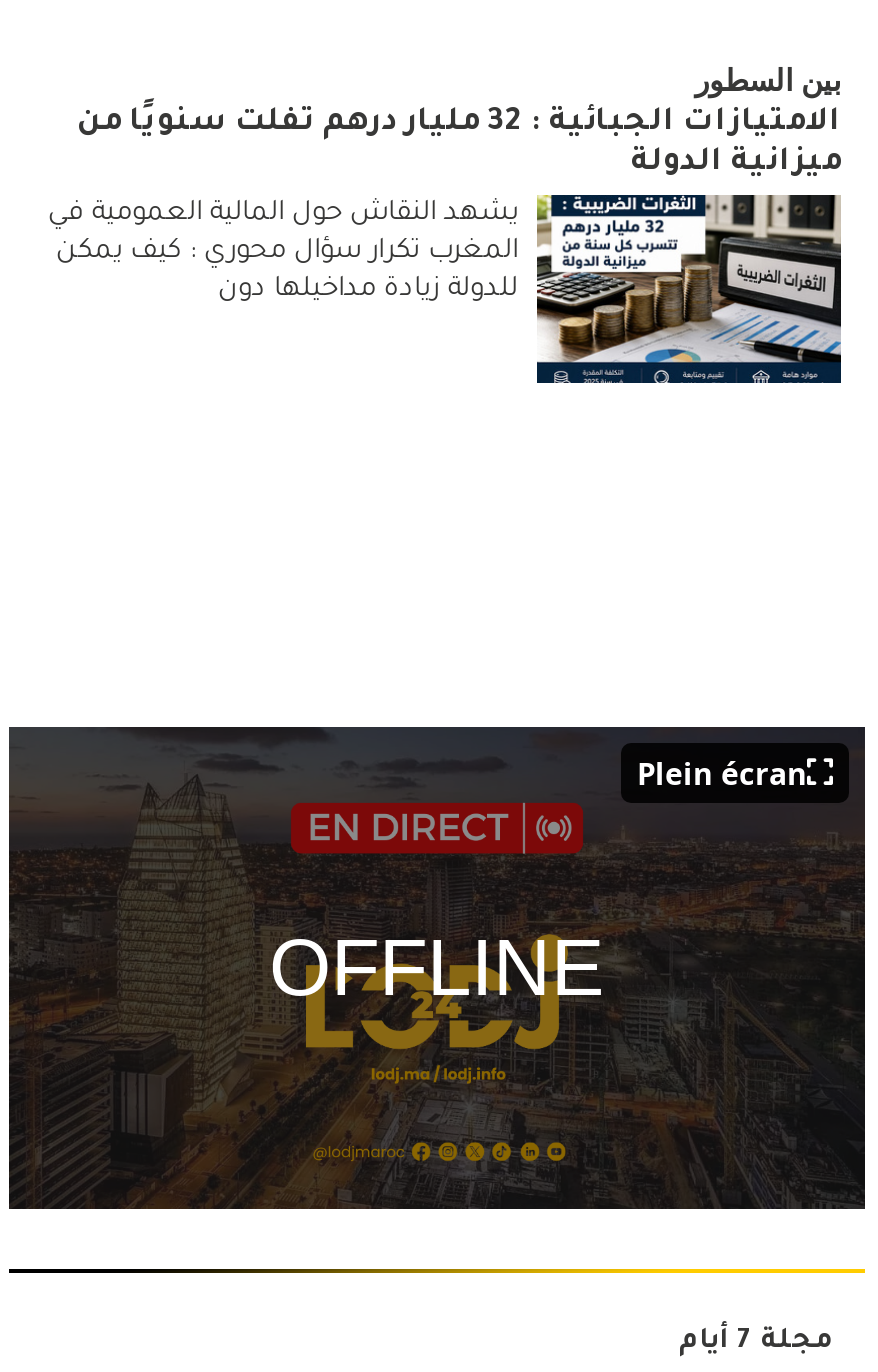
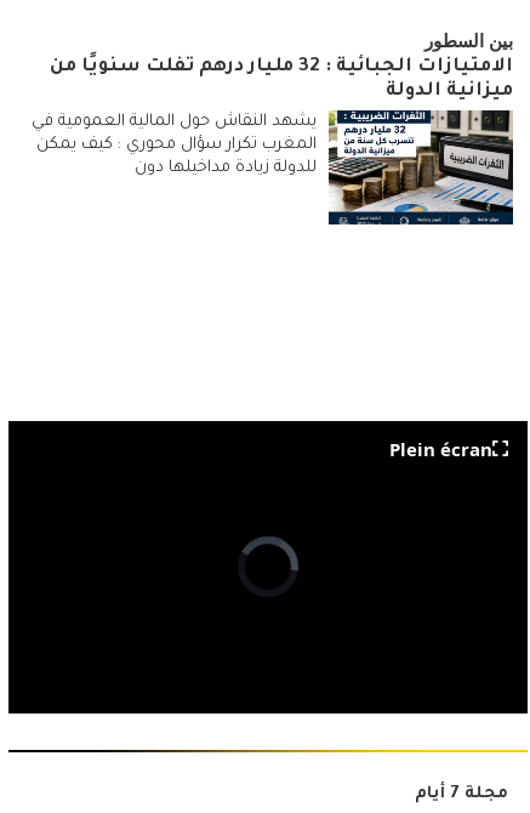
[9,727,865,1209] [image] -> none

